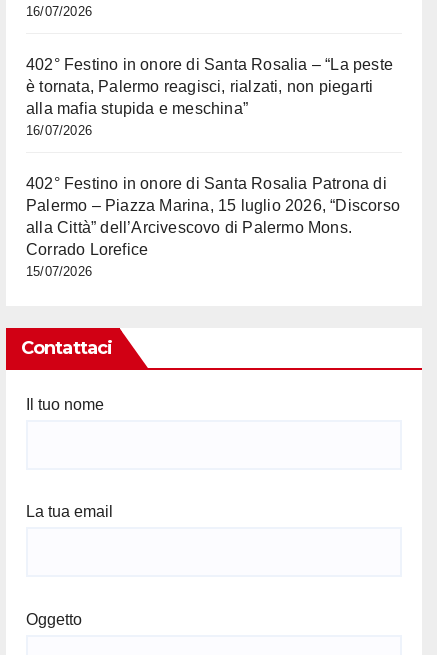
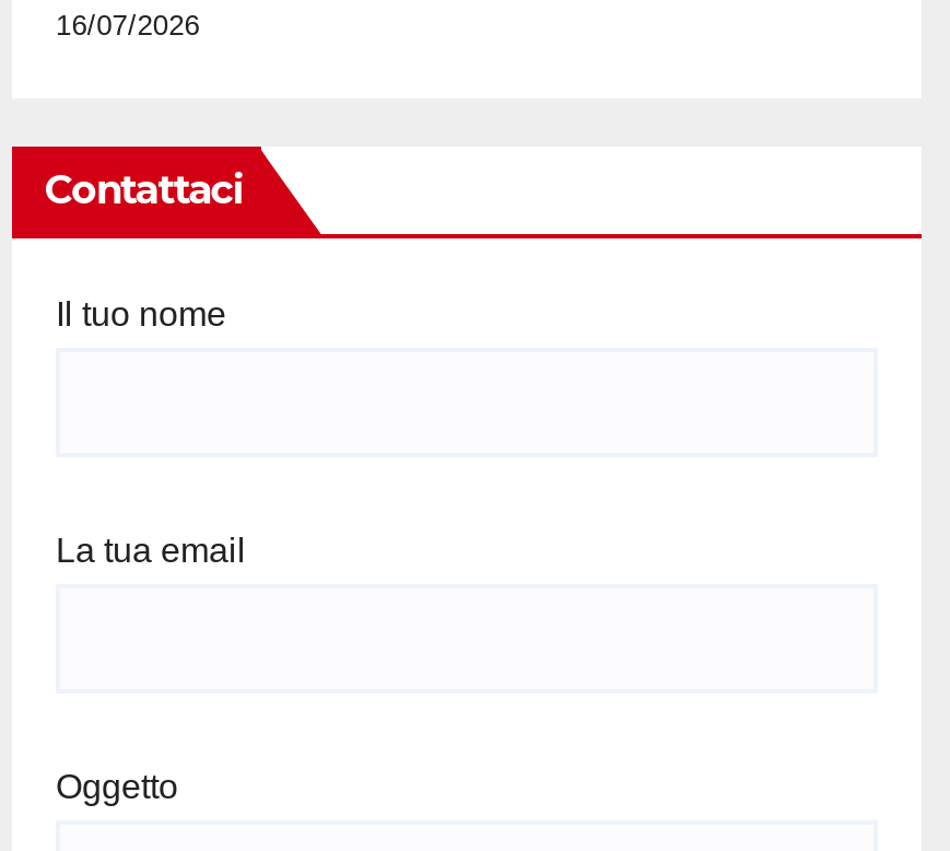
[26,56,400,279] 402° Festino in onore di Santa Rosalia – “La peste | è tornata, Palermo reagisci, rialzati, non piegarti | alla mafia stupida e meschina” | 16/07/2026 | 402° Festino in onore di Santa Rosalia Patrona di | Palermo – Piazza Marina, 15 luglio 2026, “Discorso | alla Città” dell’Arcivescovo di Palermo Mons. | Corrado Lorefice | 15/07/2026 -> none

